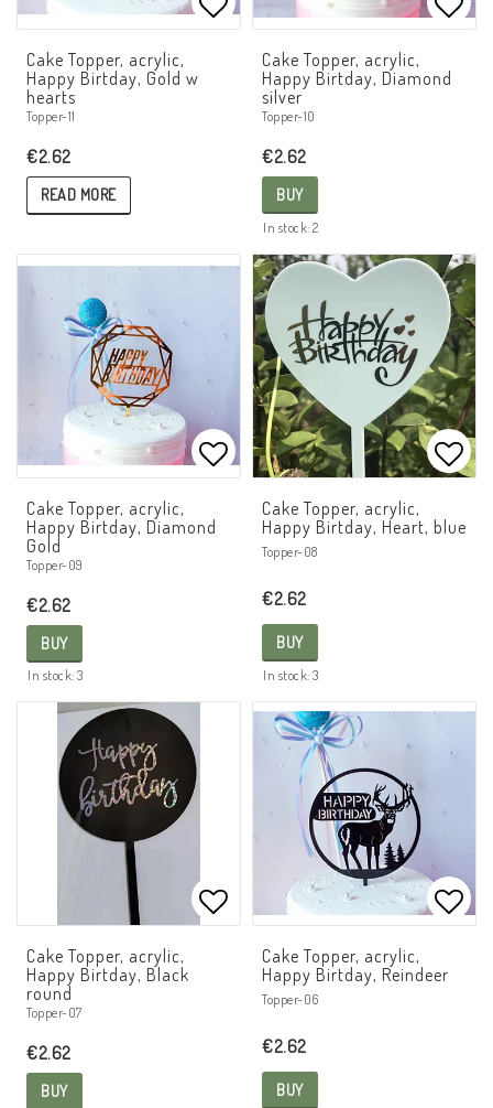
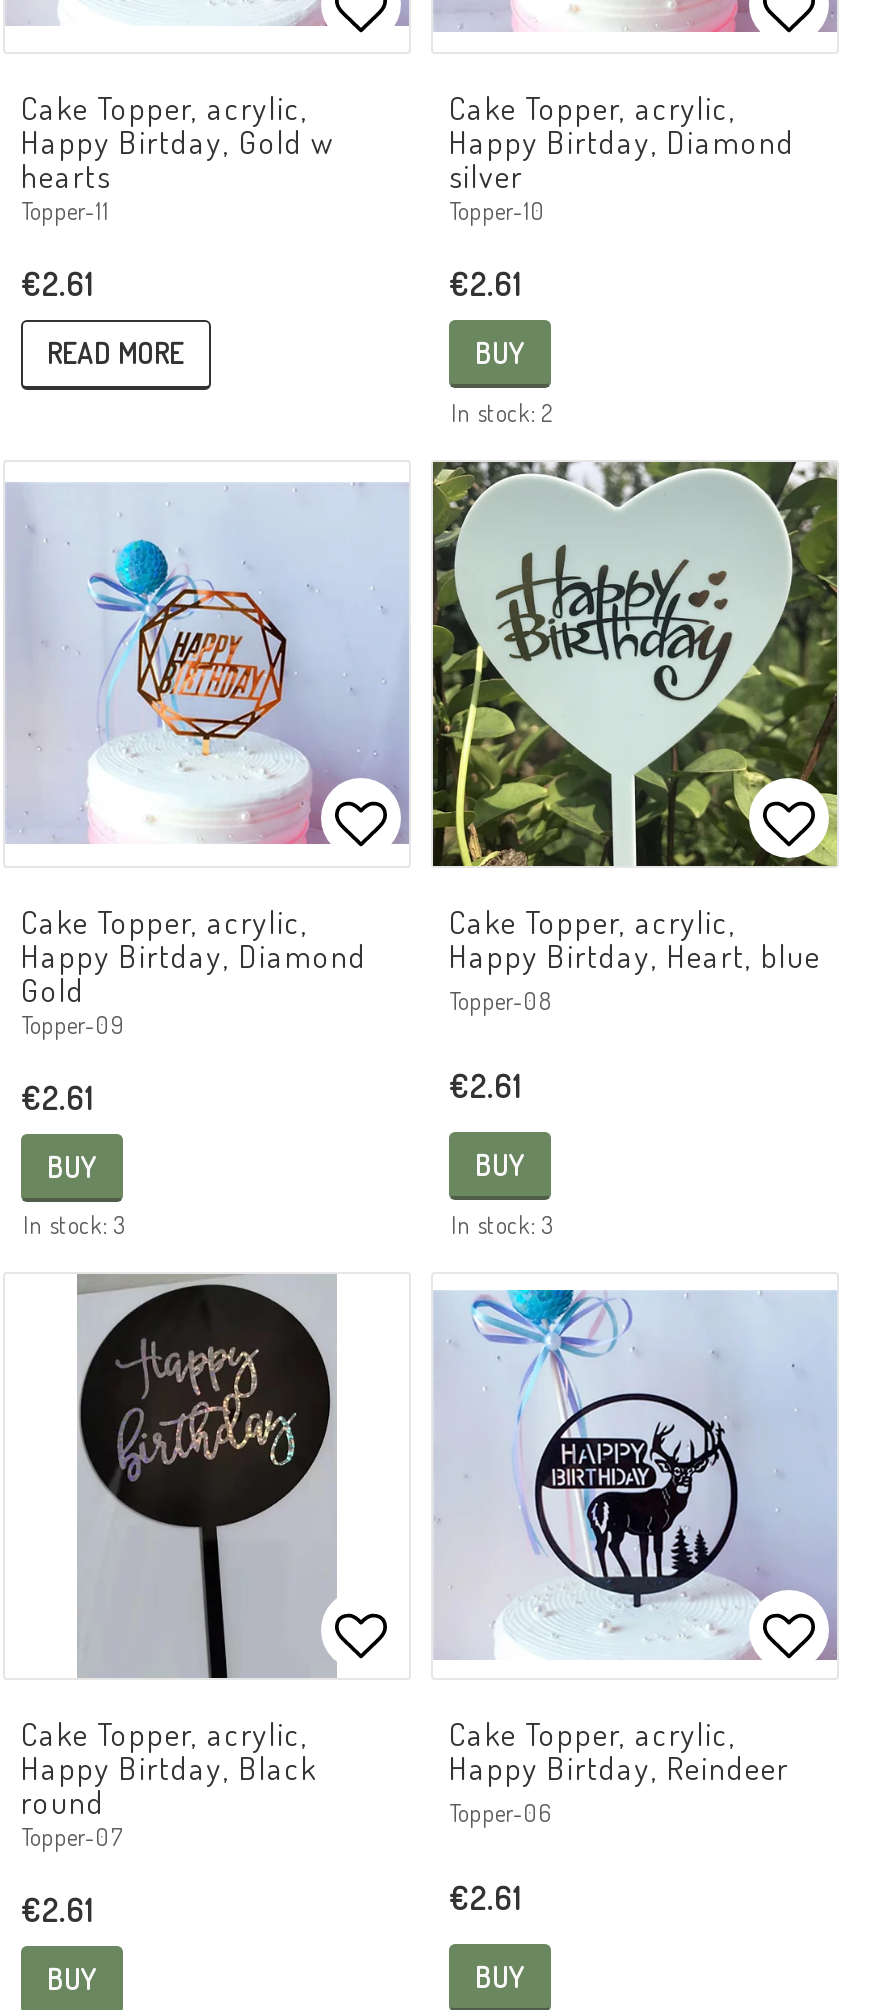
[26,145,71,167] €2.62 -> [21,263,94,303] €2.61
[262,146,306,168] €2.62 -> [449,264,522,304] €2.61
[26,594,71,616] €2.62 -> [21,1077,94,1117] €2.61
[262,587,306,609] €2.62 -> [449,1066,522,1106] €2.61
[26,1041,71,1063] €2.62 -> [21,1889,94,1929] €2.61
[262,1035,306,1057] €2.62 -> [449,1878,522,1918] €2.61

